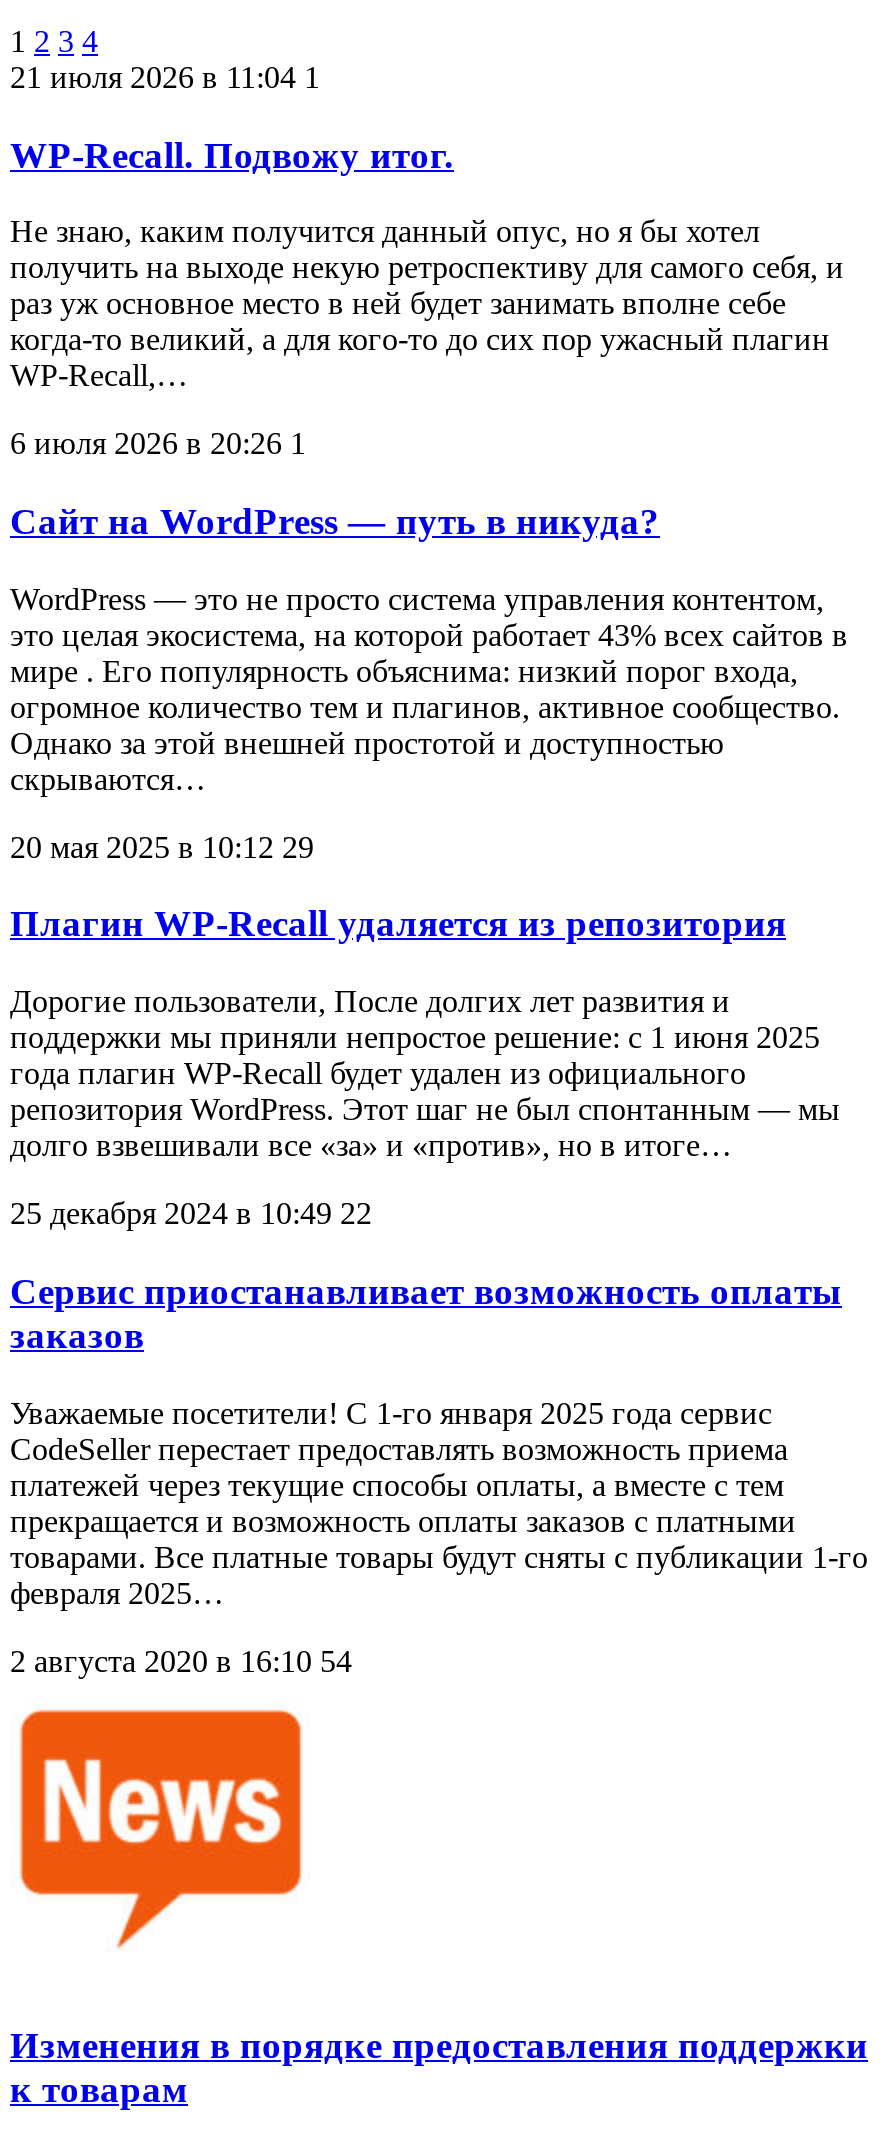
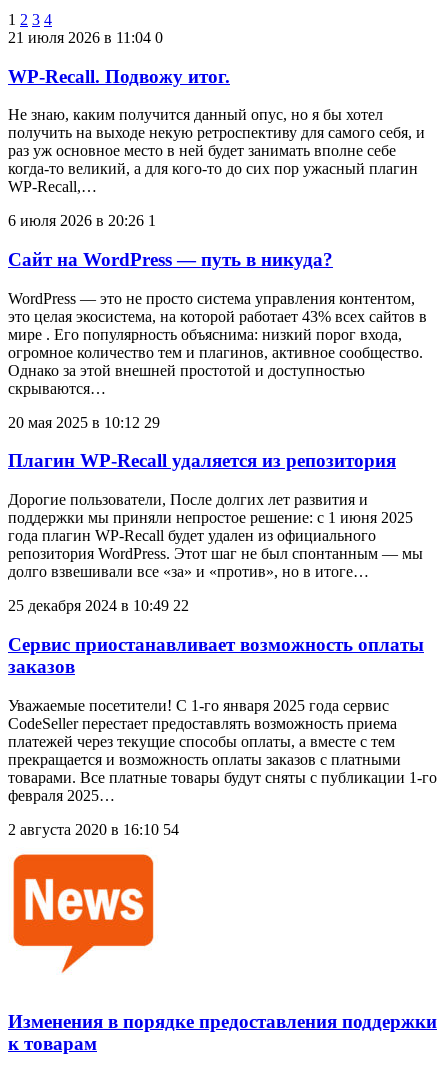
[10,60,320,94] 21 июля 2026 в 11:04 1 -> [8,29,163,46] 21 июля 2026 в 11:04 0

